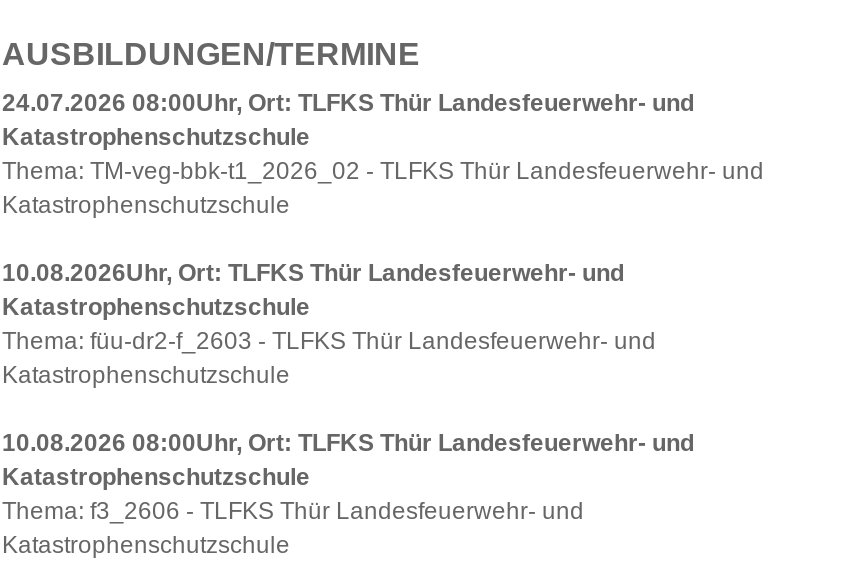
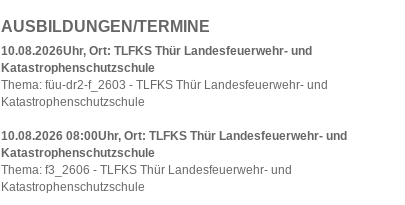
[2,90,764,220] 24.07.2026 08:00Uhr, Ort: TLFKS Thür Landesfeuerwehr- und | Katastrophenschutzschule | Thema: TM-veg-bbk-t1_2026_02 - TLFKS Thür Landesfeuerwehr- und | Katastrophenschutzschule -> none

